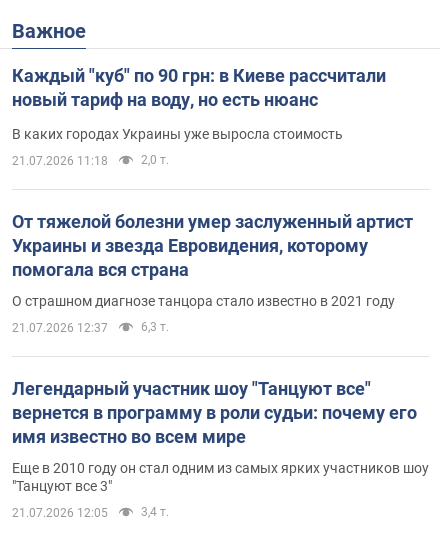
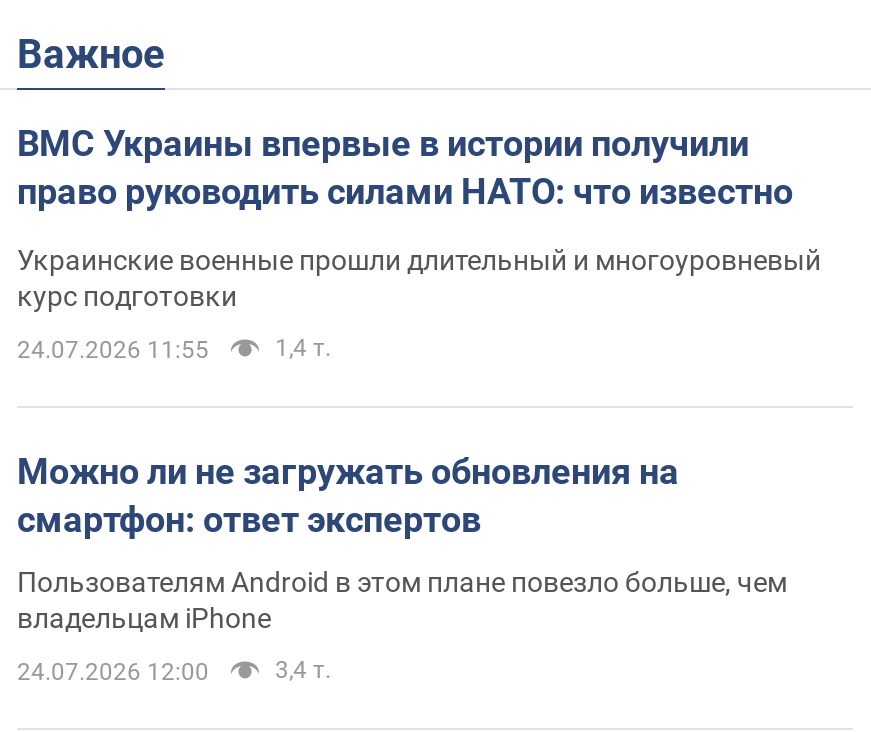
[12,65,429,520] Каждый "куб" по 90 грн: в Киеве рассчитали | новый тариф на воду, но есть нюанс | В каких городах Украины уже выросла стоимость | 21.07.2026 11:18 | 2,0 т. | От тяжелой болезни умер заслуженный артист | Украины и звезда Евровидения, которому | помогала вся страна | О страшном диагнозе танцора стало известно в 2021 году | 21.07.2026 12:37 | 6,3 т. | Легендарный участник шоу "Танцуют все" | вернется в программу в роли судьи: почему его | имя известно во всем мире | Еще в 2010 году он стал одним из самых ярких участников шоу | "Танцуют все 3" | 21.07.2026 12:05 -> [17,121,821,685] ВМС Украины впервые в истории получили | право руководить силами НАТО: что известно | Украинские военные прошли длительный и многоуровневый | курс подготовки | 24.07.2026 11:55 | 1,4 т. | Можно ли не загружать обновления на | смартфон: ответ экспертов | Пользователям Android в этом плане повезло больше, чем | владельцам iPhone | 24.07.2026 12:00

